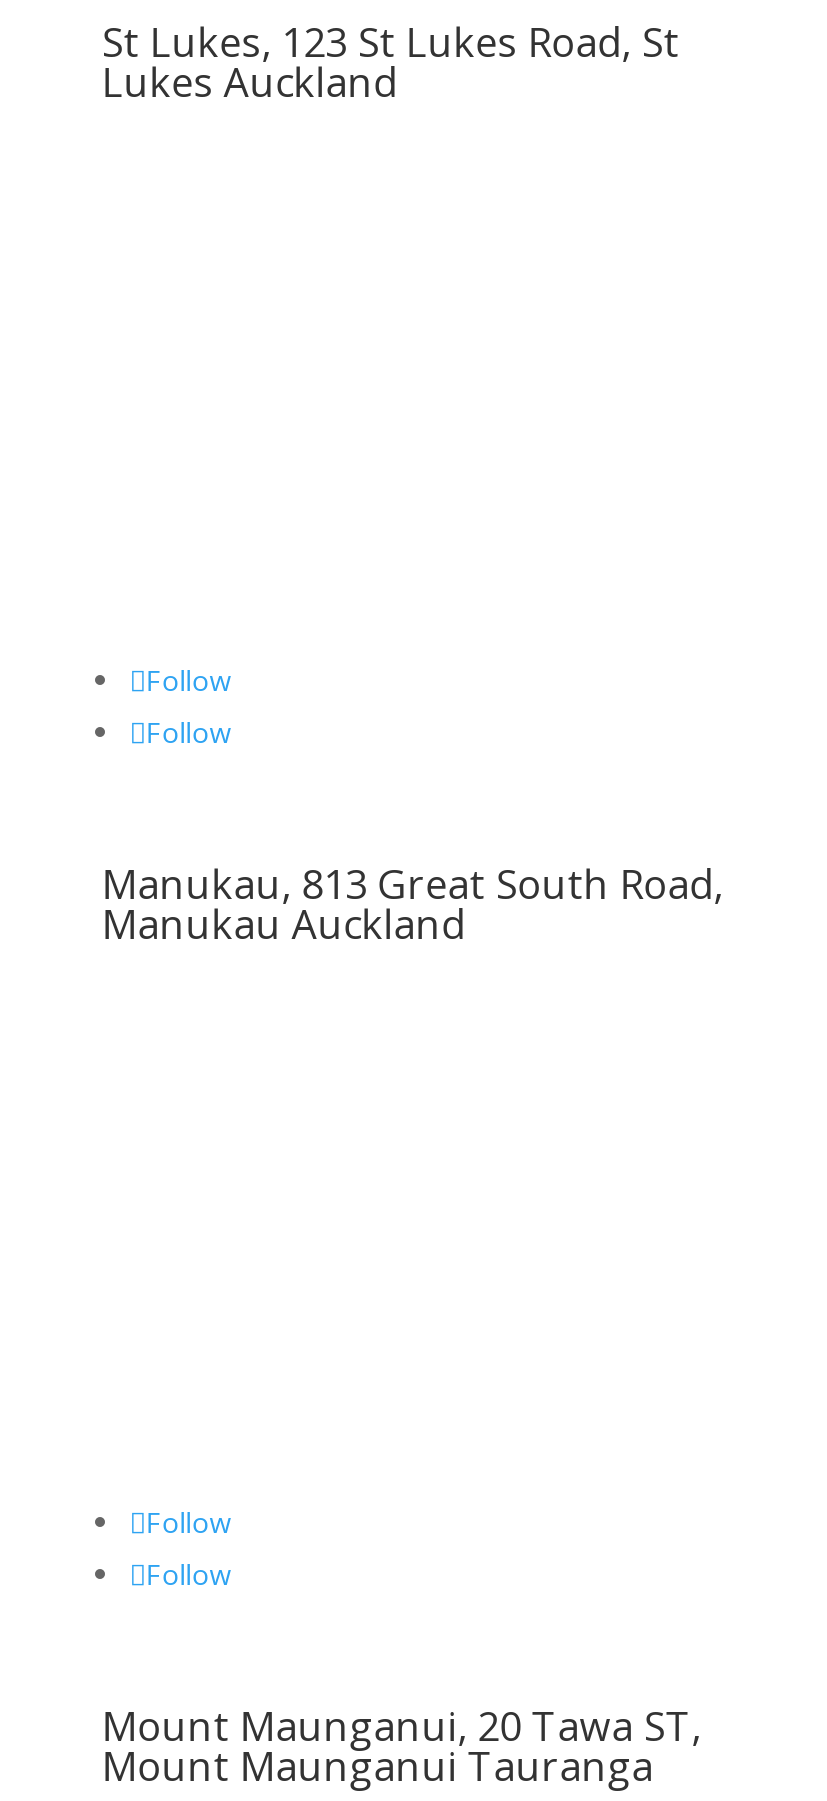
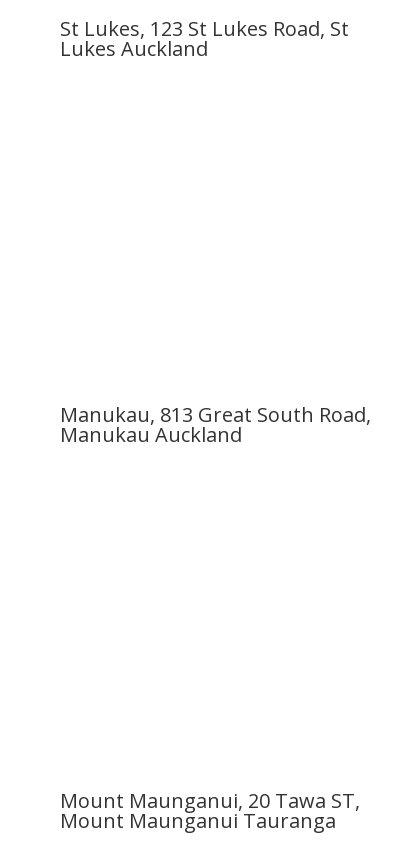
[145,660,231,750] Follow | Follow -> none
[145,1502,231,1592] Follow | Follow -> none

